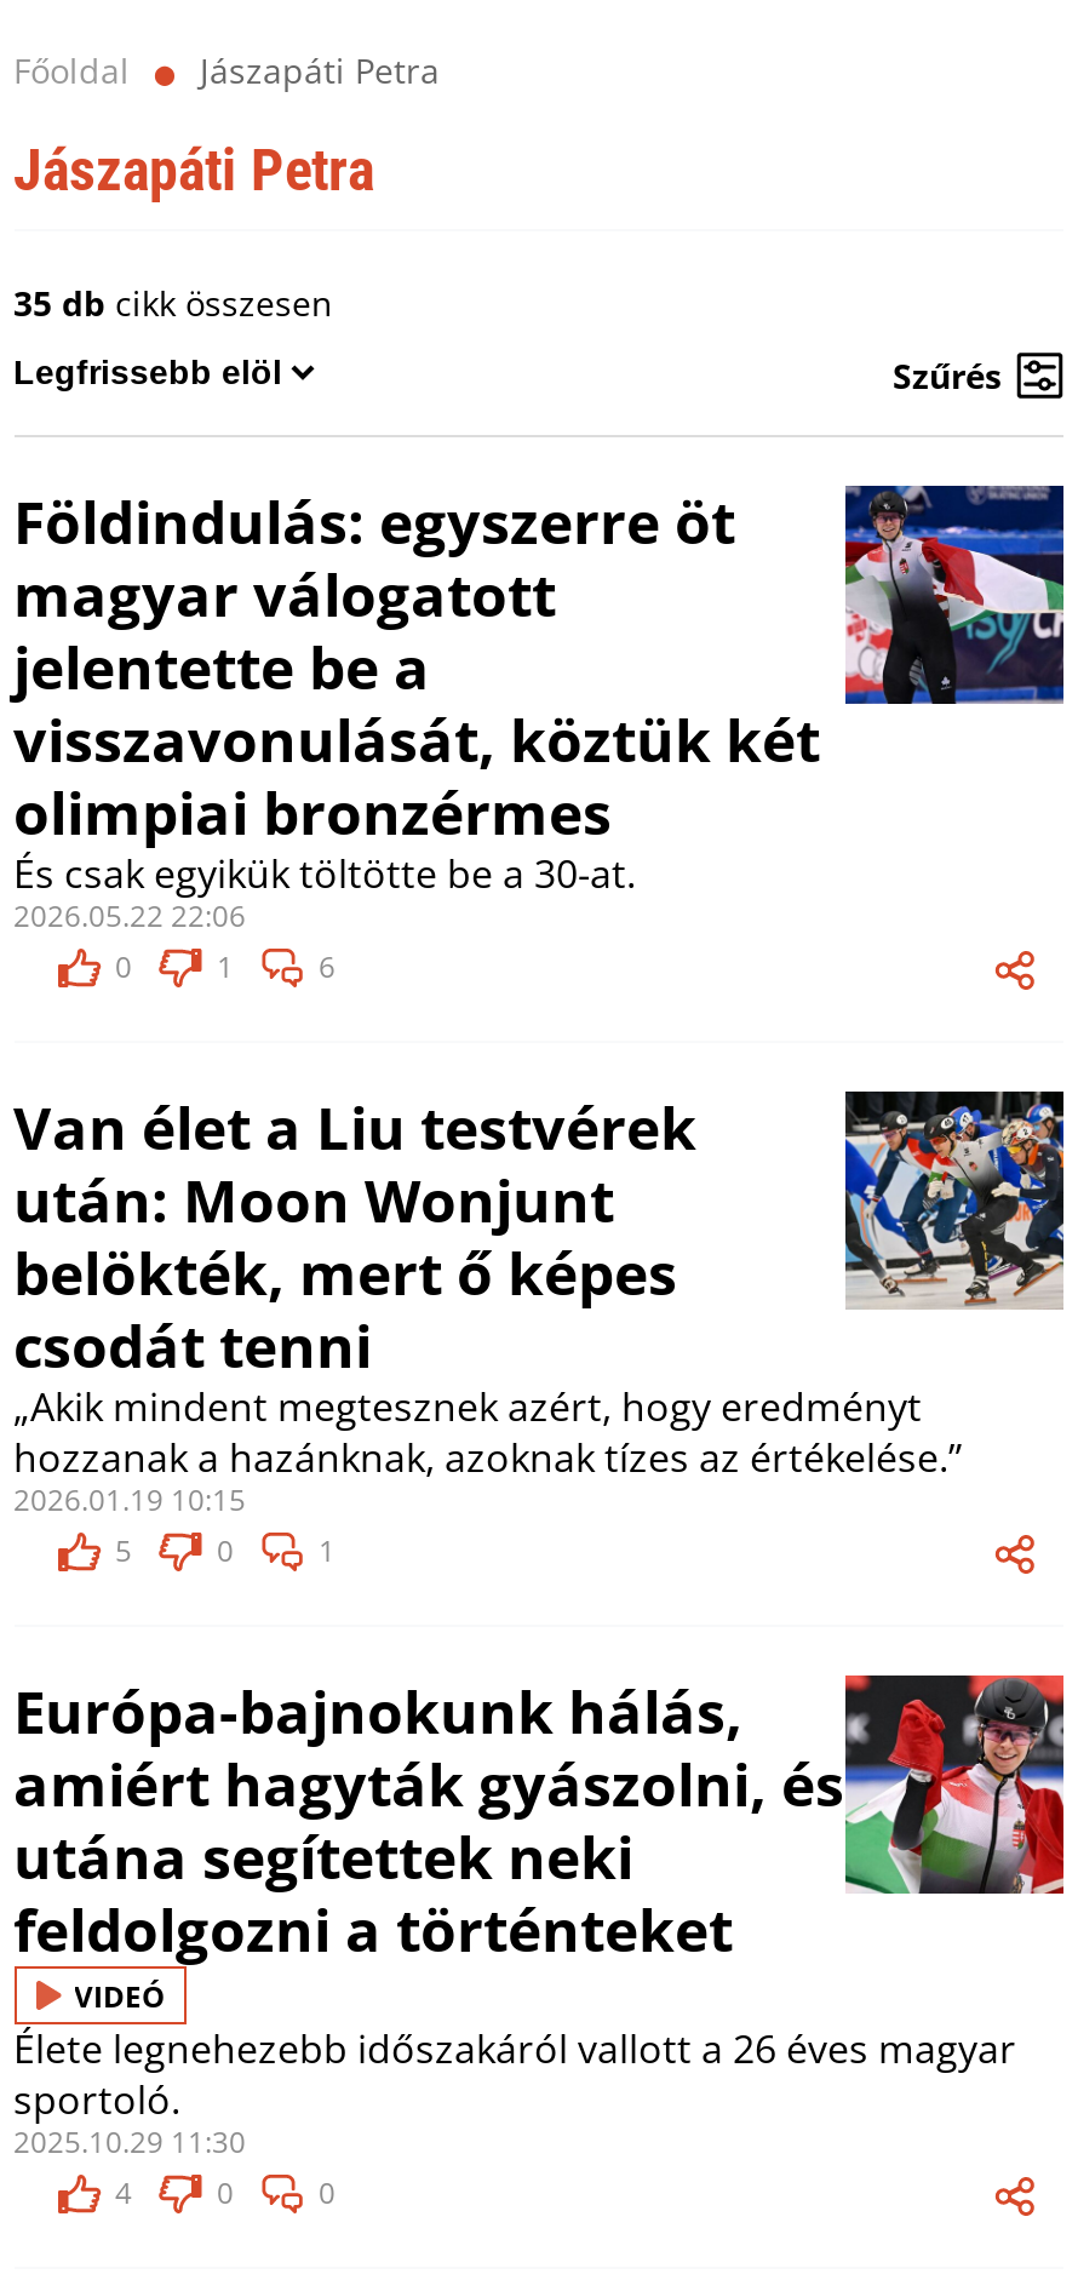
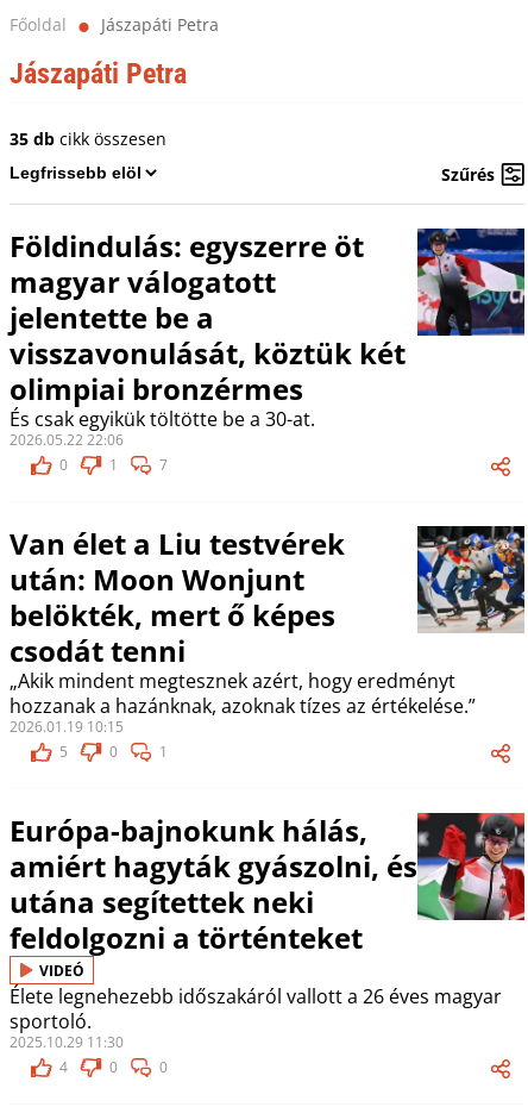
[319,946,336,987] 6 -> [159,455,167,475] 7

